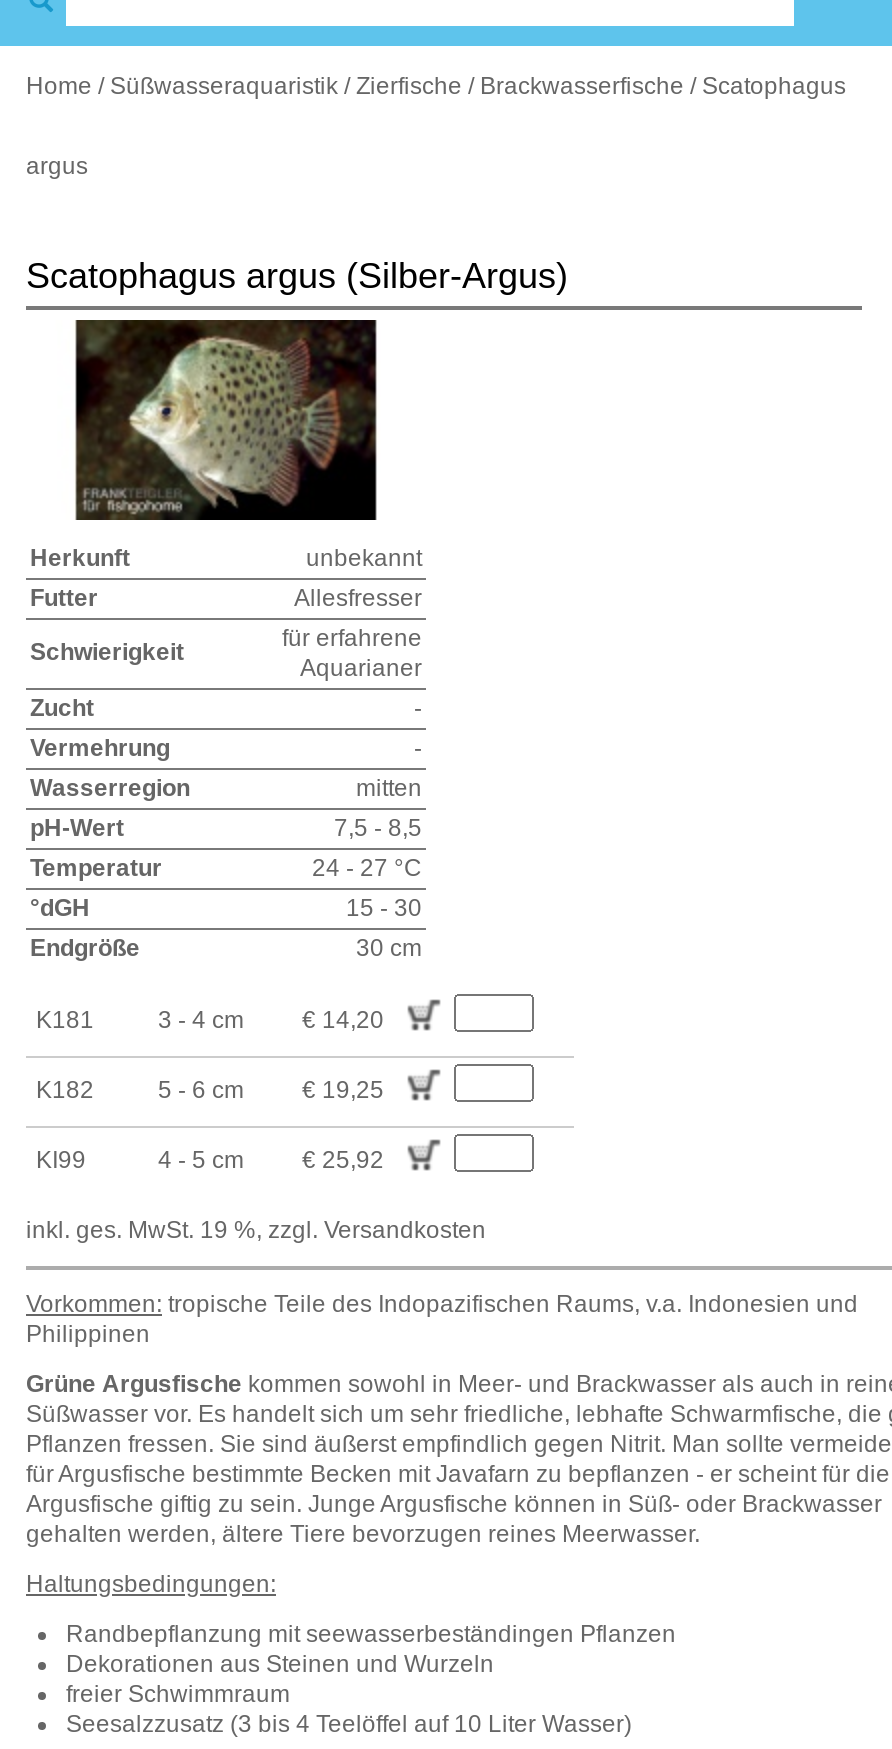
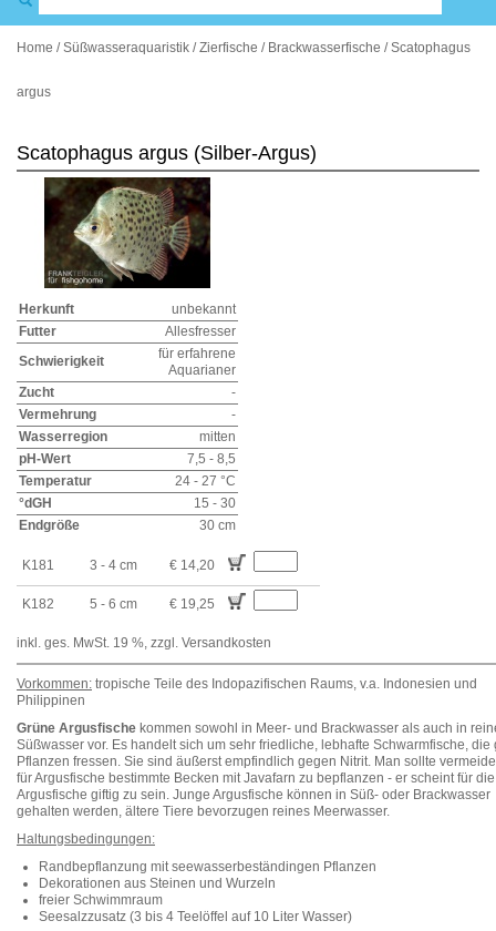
[36,1146,384,1174] KI99 | 4 - 5 cm | € 25,92 -> none

